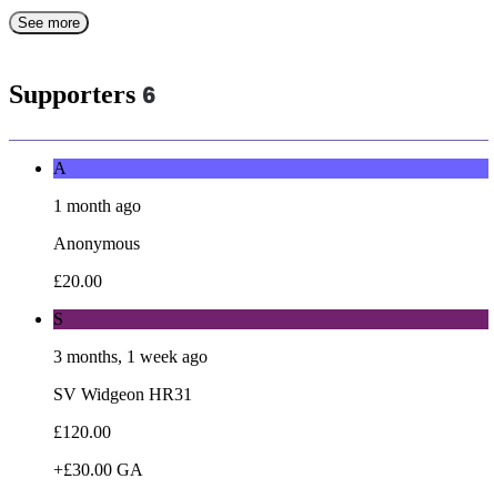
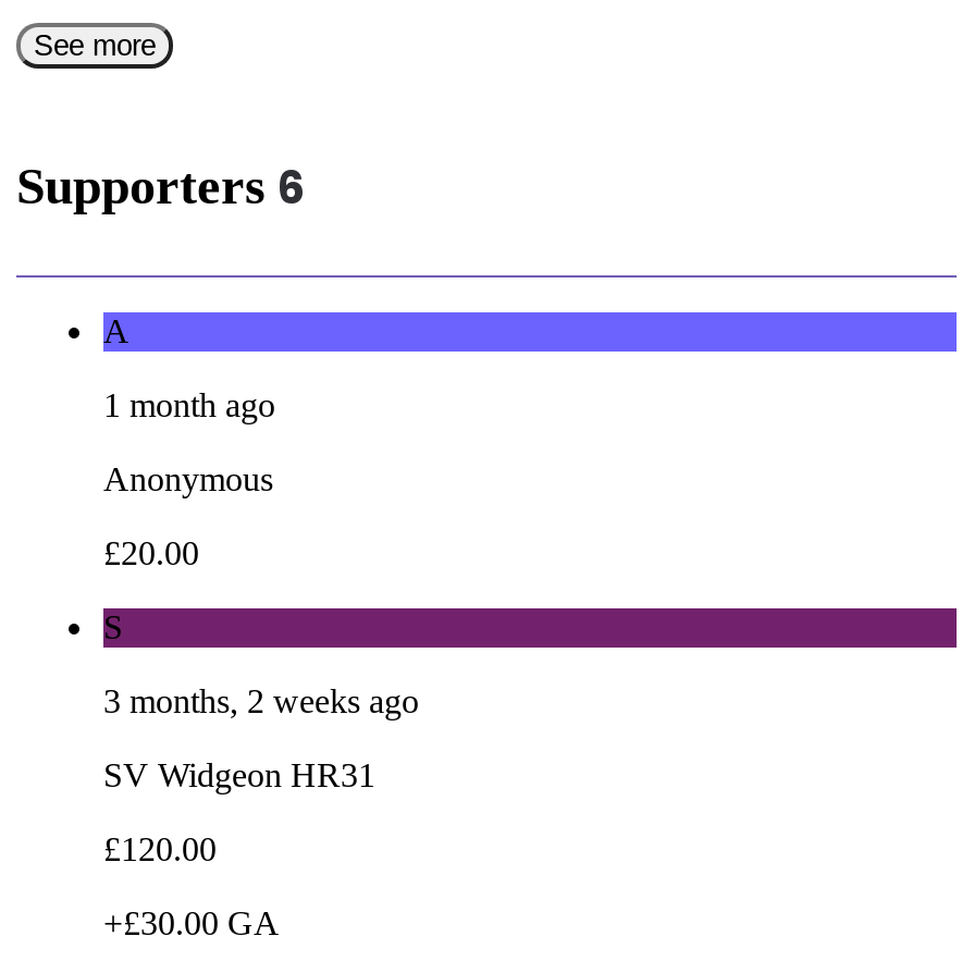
[53,347,208,366] 3 months, 1 week ago -> [103,682,419,719] 3 months, 2 weeks ago

